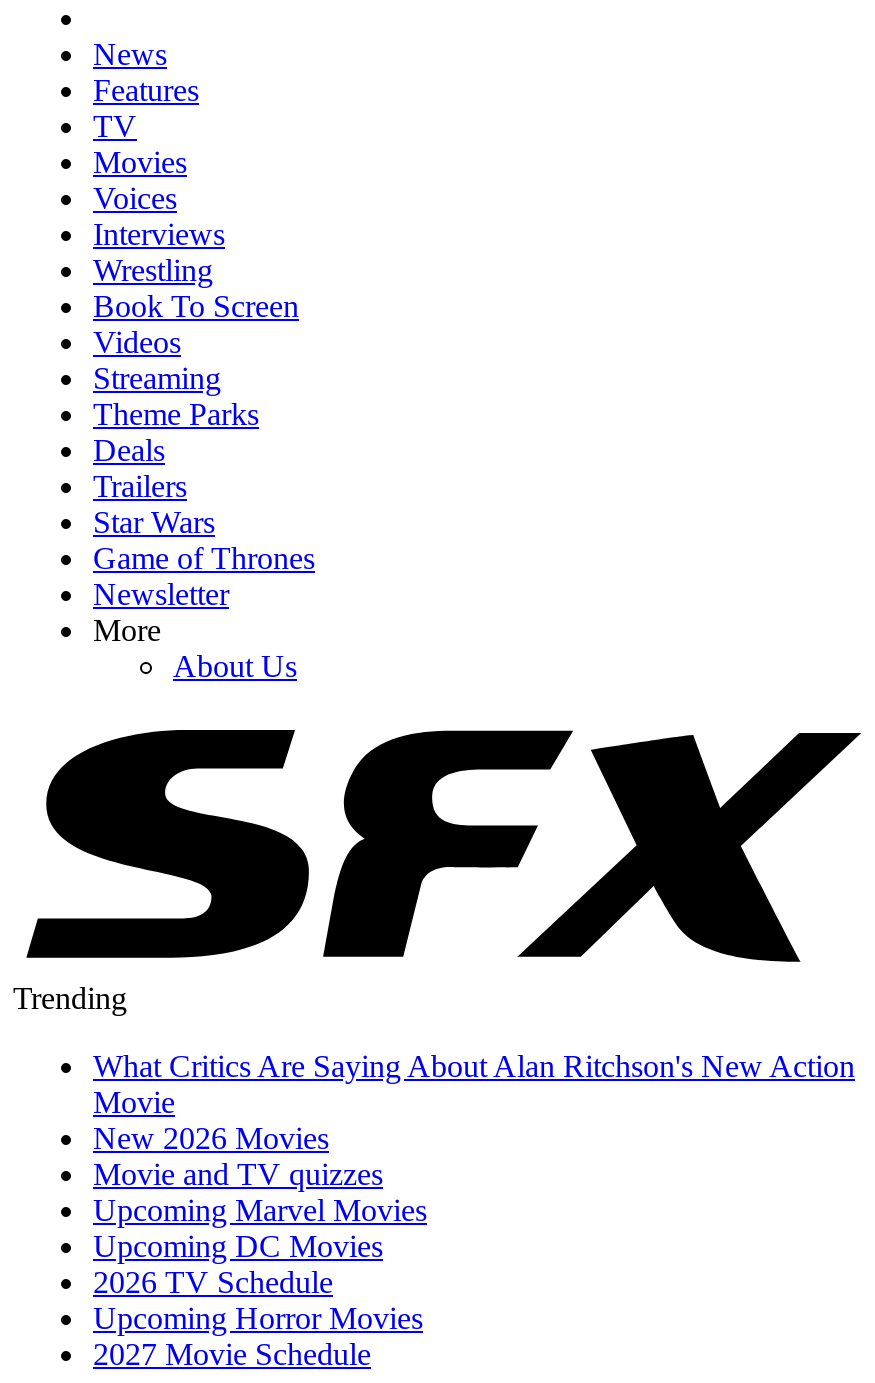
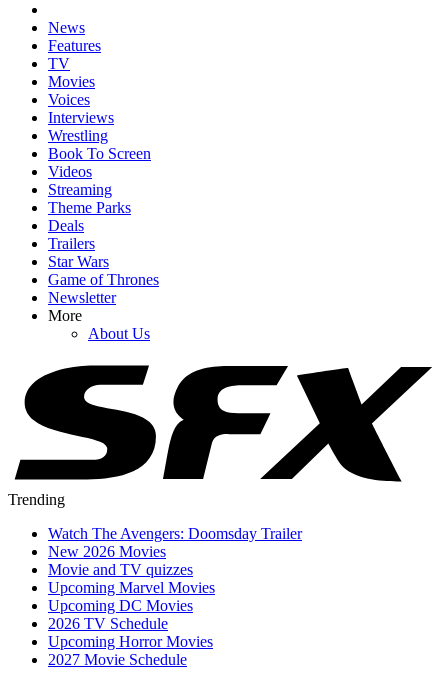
[93,1050,855,1120] What Critics Are Saying About Alan Ritchson's New Action | Movie -> [48,525,302,542] Watch The Avengers: Doomsday Trailer

